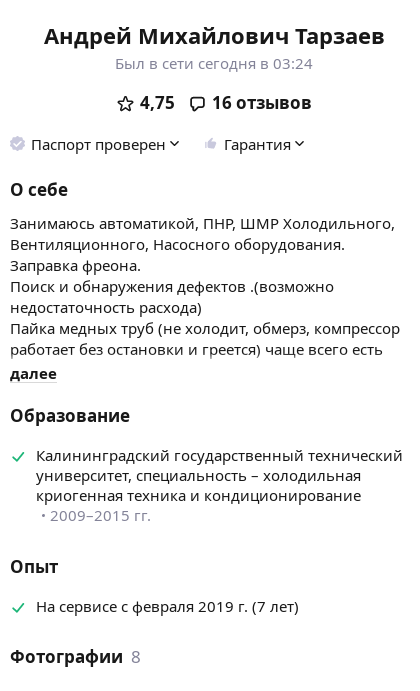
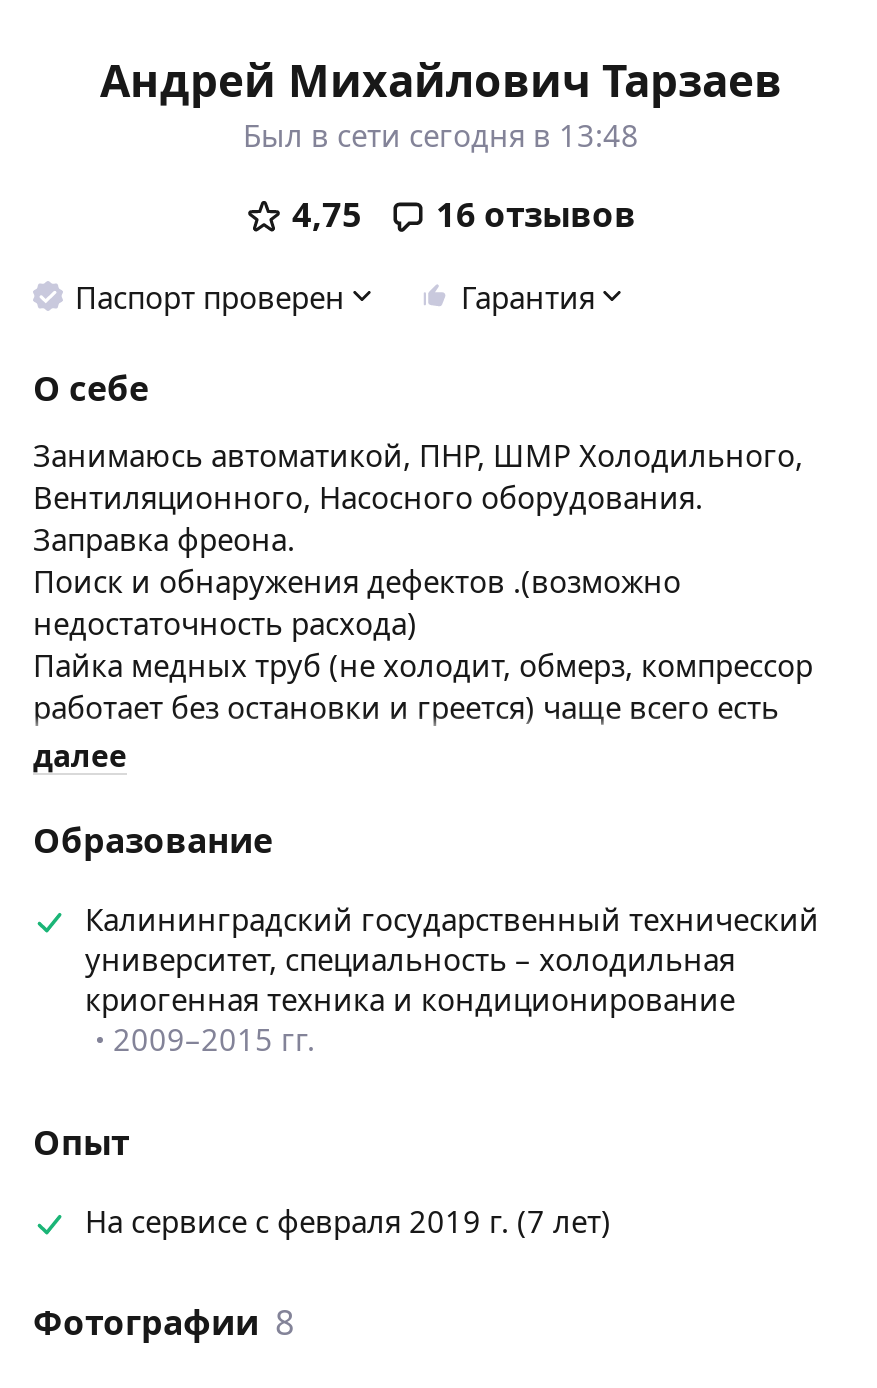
[115,53,313,73] Был в сети сегодня в 03:24 -> [243,115,639,155] Был в сети сегодня в 13:48

